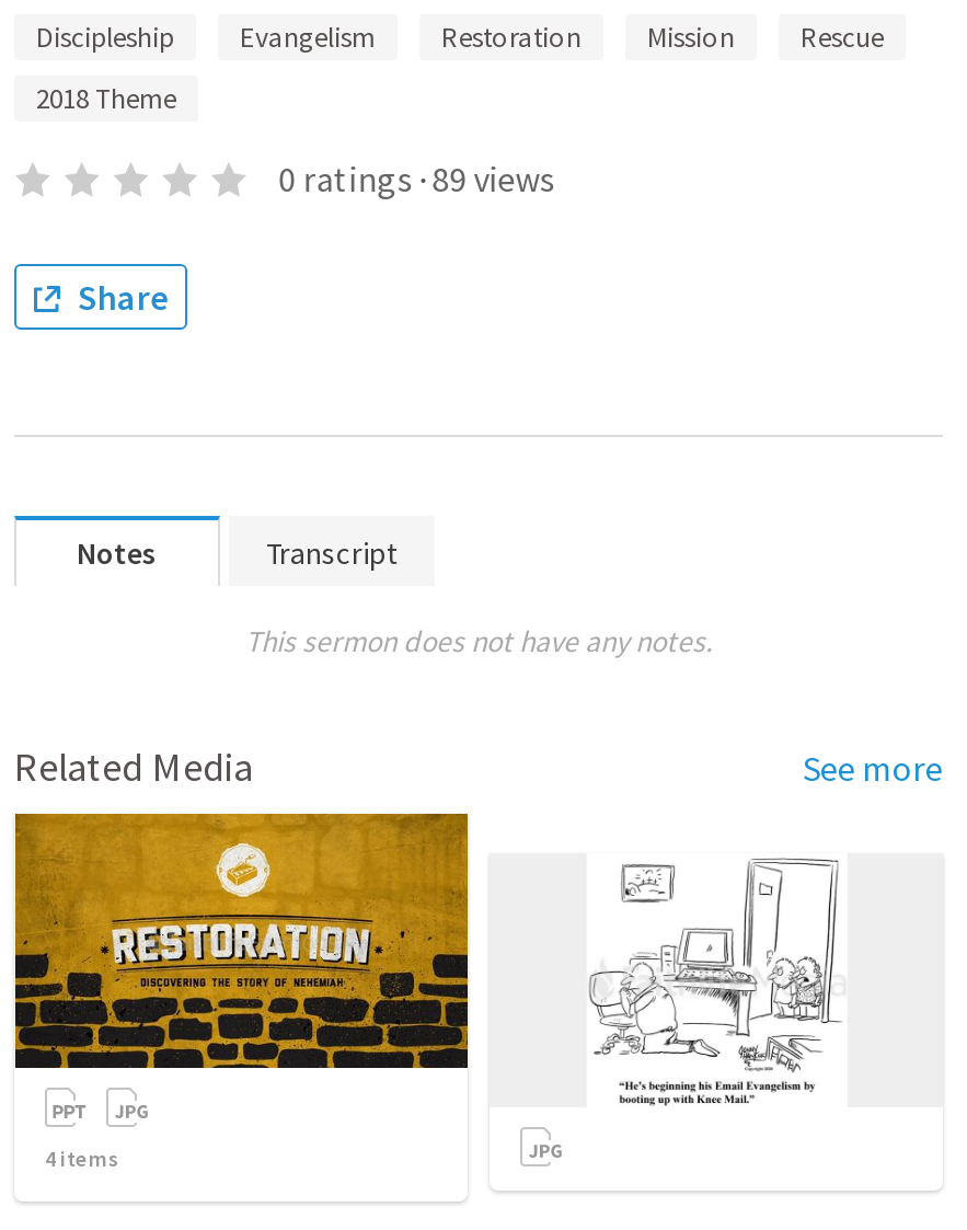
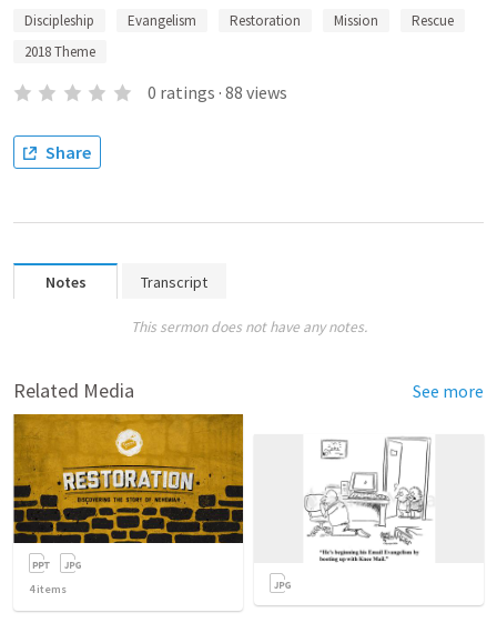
[279,157,555,200] 0 ratings · 89 views -> [147,81,287,103] 0 ratings · 88 views

